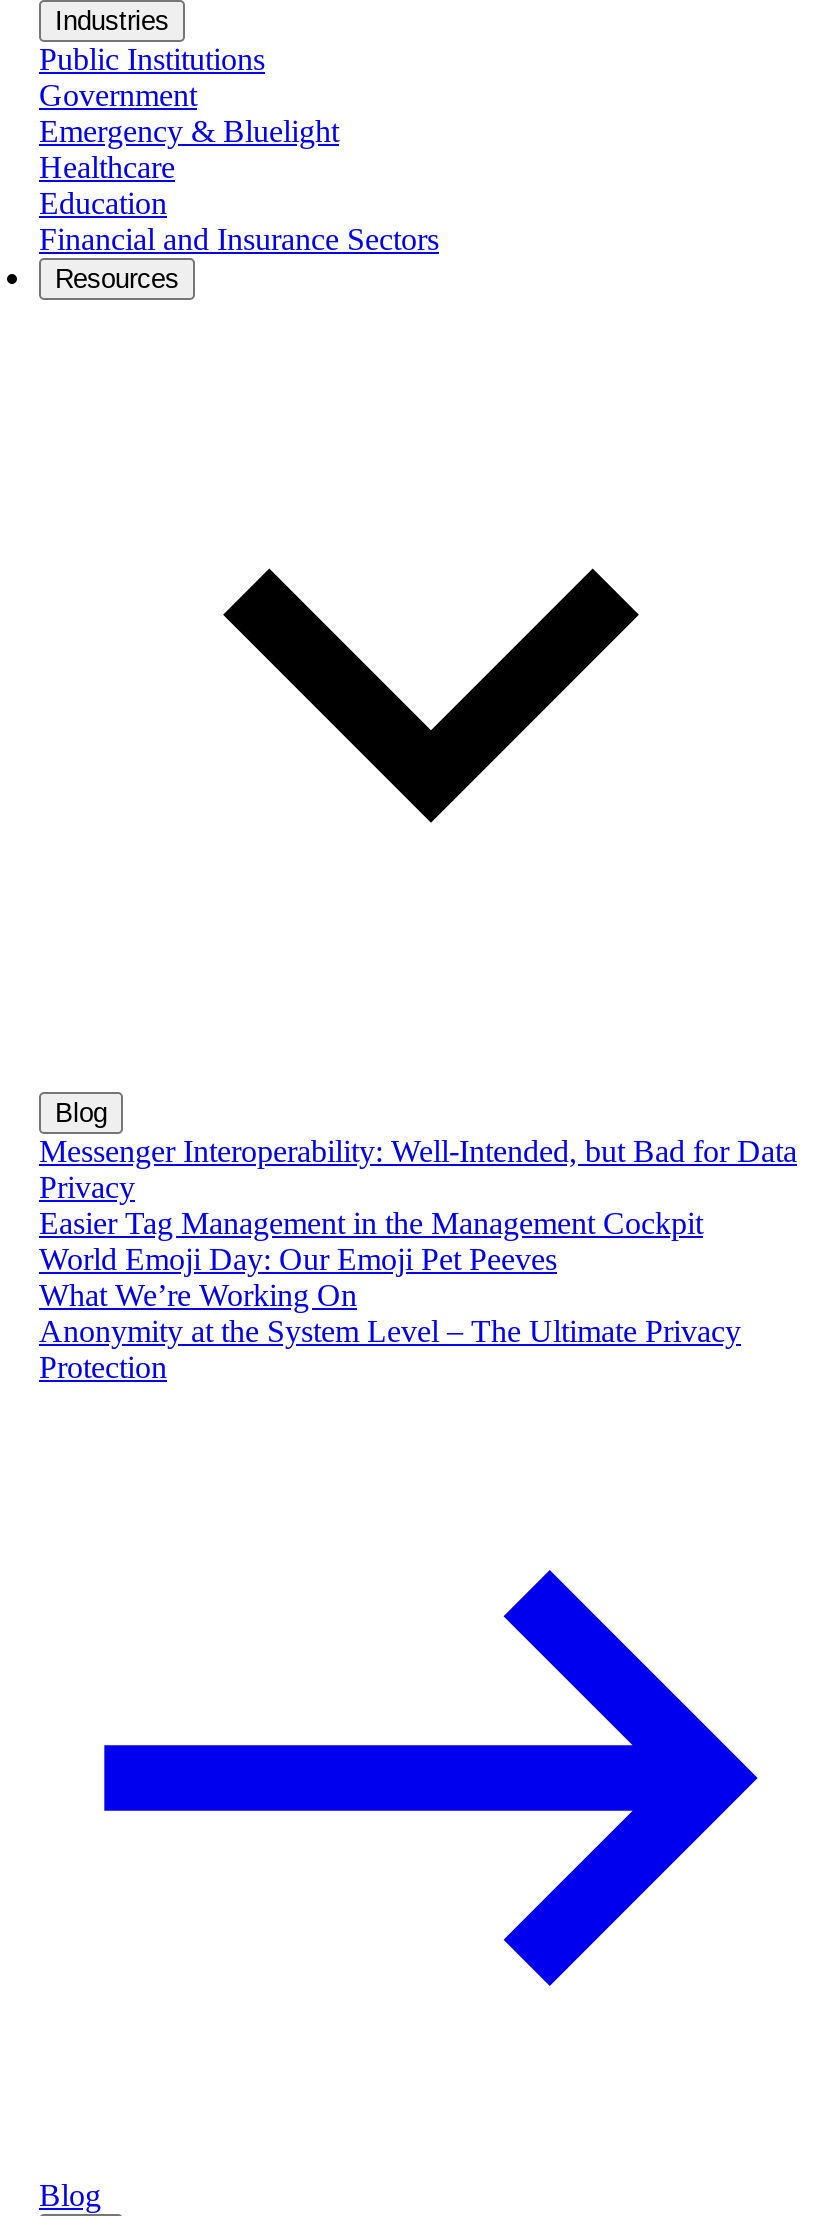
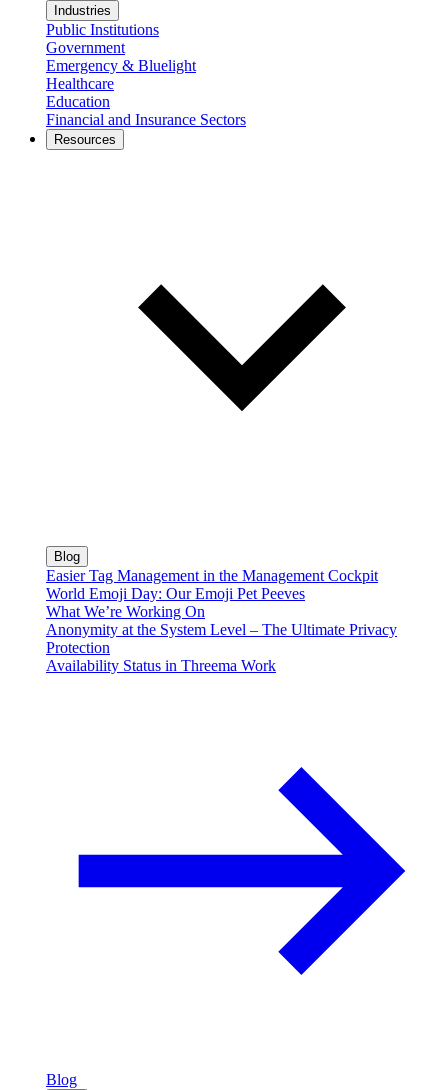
[39,1133,797,1203] Messenger Interoperability: Well-Intended, but Bad for Data | Privacy -> none
moved [39,1205,741,1383] -> [46,566,397,655]: Easier Tag Management in the Management Cockpit | World Emoji Day: Our Emoji Pet Peeves | What We’re Working On | Anonymity at the System Level – The Ultimate Privacy | Protection
none -> [46,656,276,673] Availability Status in Threema Work

